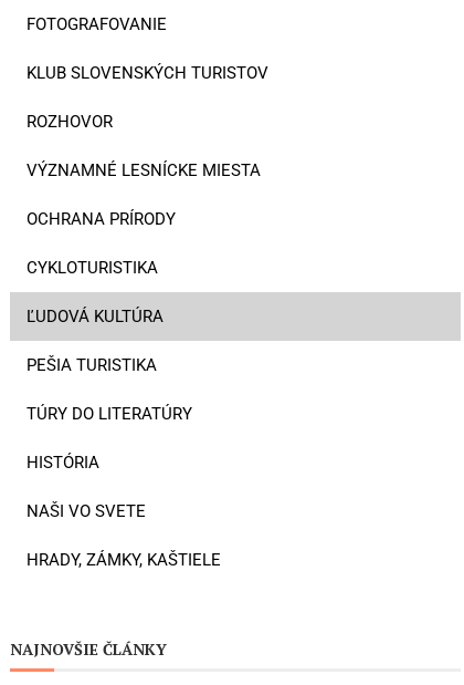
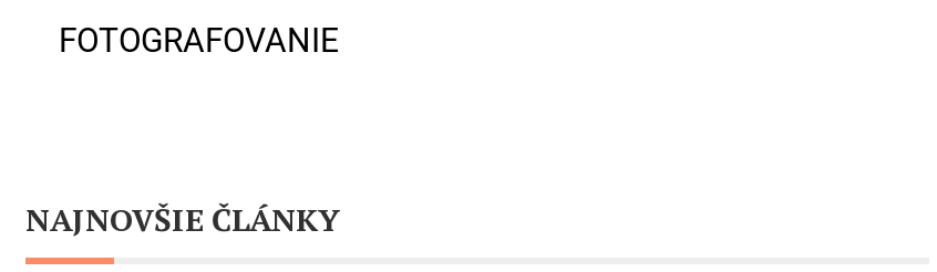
[27,63,268,569] KLUB SLOVENSKÝCH TURISTOV | ROZHOVOR | VÝZNAMNÉ LESNÍCKE MIESTA | OCHRANA PRÍRODY | CYKLOTURISTIKA | ĽUDOVÁ KULTÚRA | PEŠIA TURISTIKA | TÚRY DO LITERATÚRY | HISTÓRIA | NAŠI VO SVETE | HRADY, ZÁMKY, KAŠTIELE -> none

